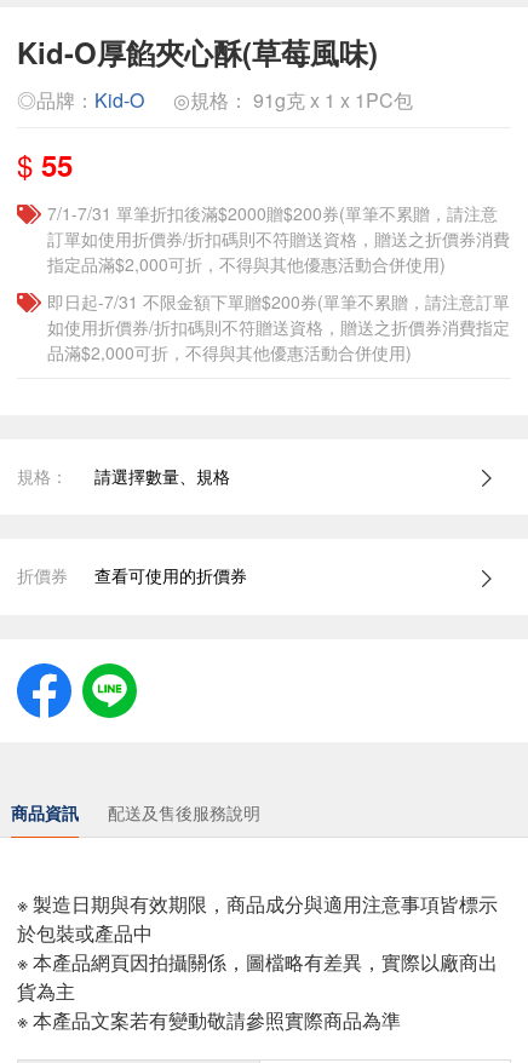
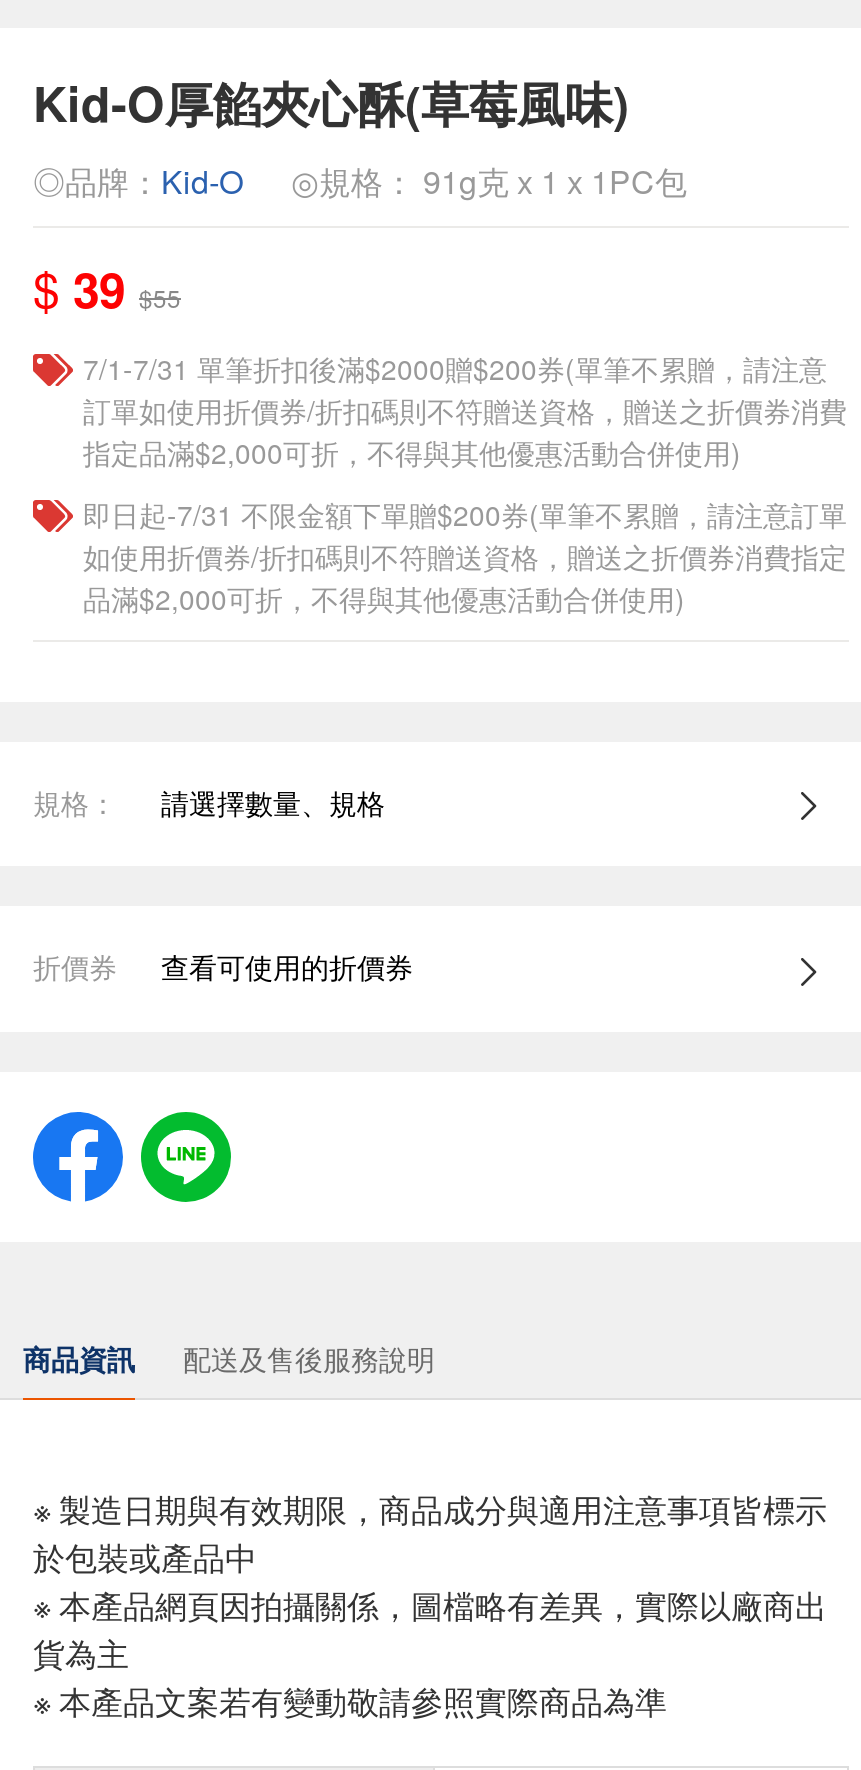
[17,143,73,185] $ 55 -> [33,252,181,322] $ 39 $55

